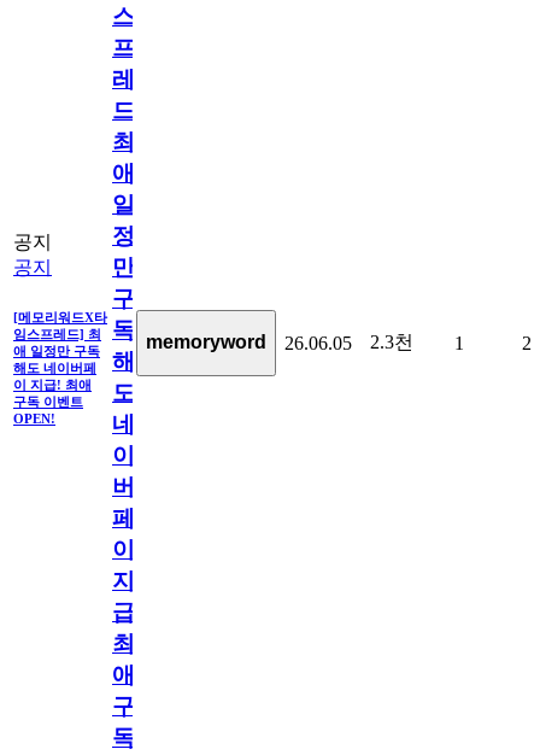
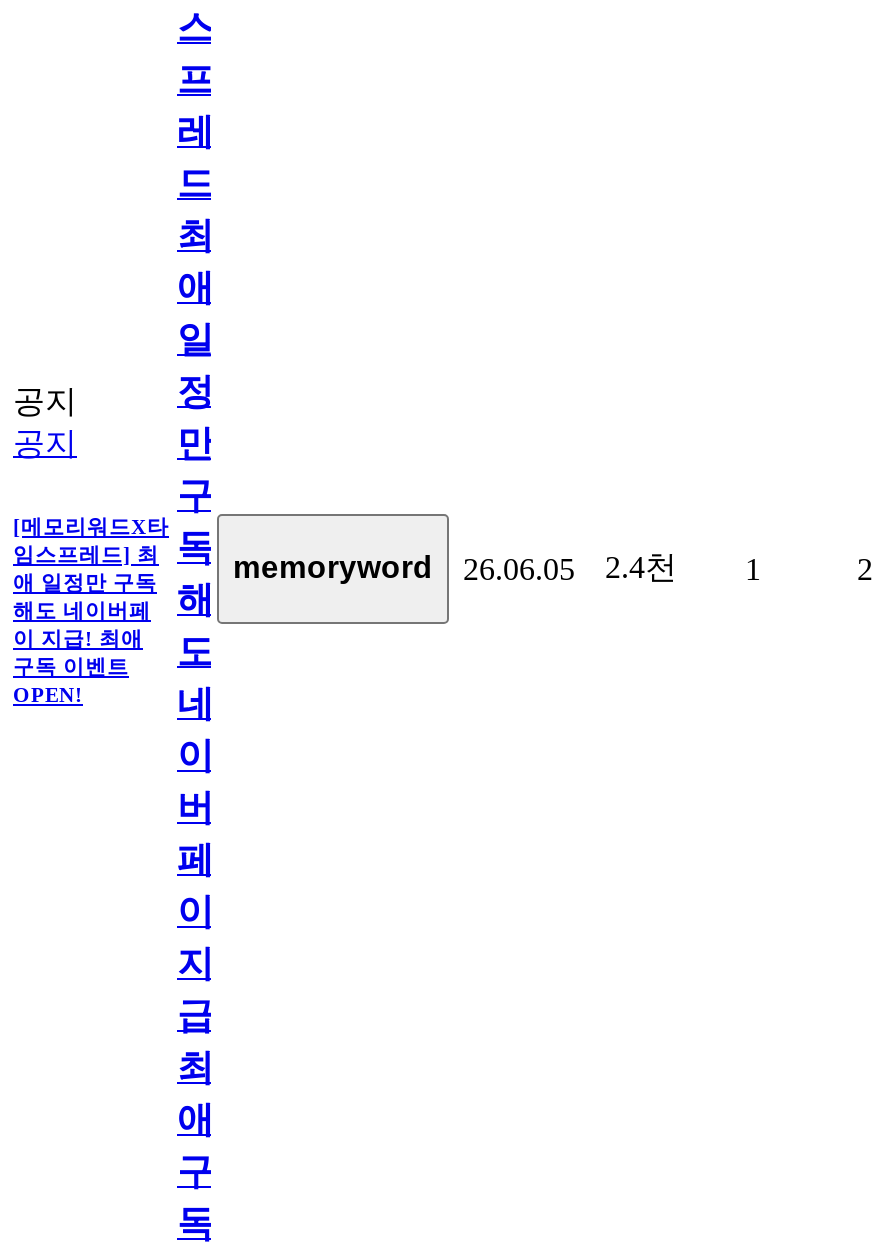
[13,311,464,353] [메모리워드X타 임스프레드] 최 독 memoryword 26.06.05 2.3천 1 -> [13,515,761,585] [메모리워드X타 임스프레드] 최 독 memoryword 26.06.05 2.4천 1

